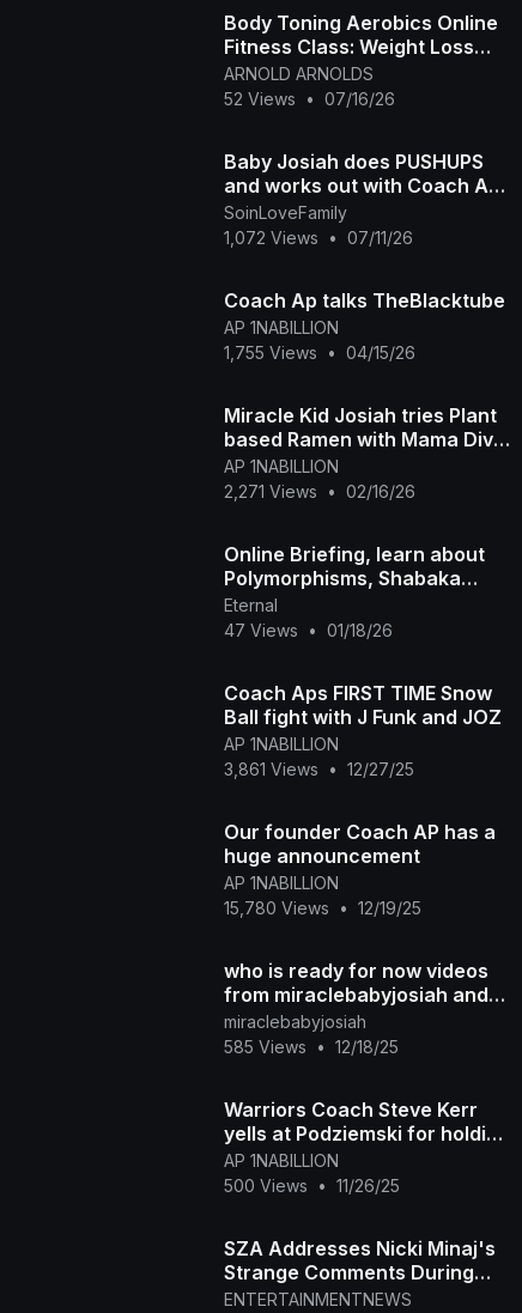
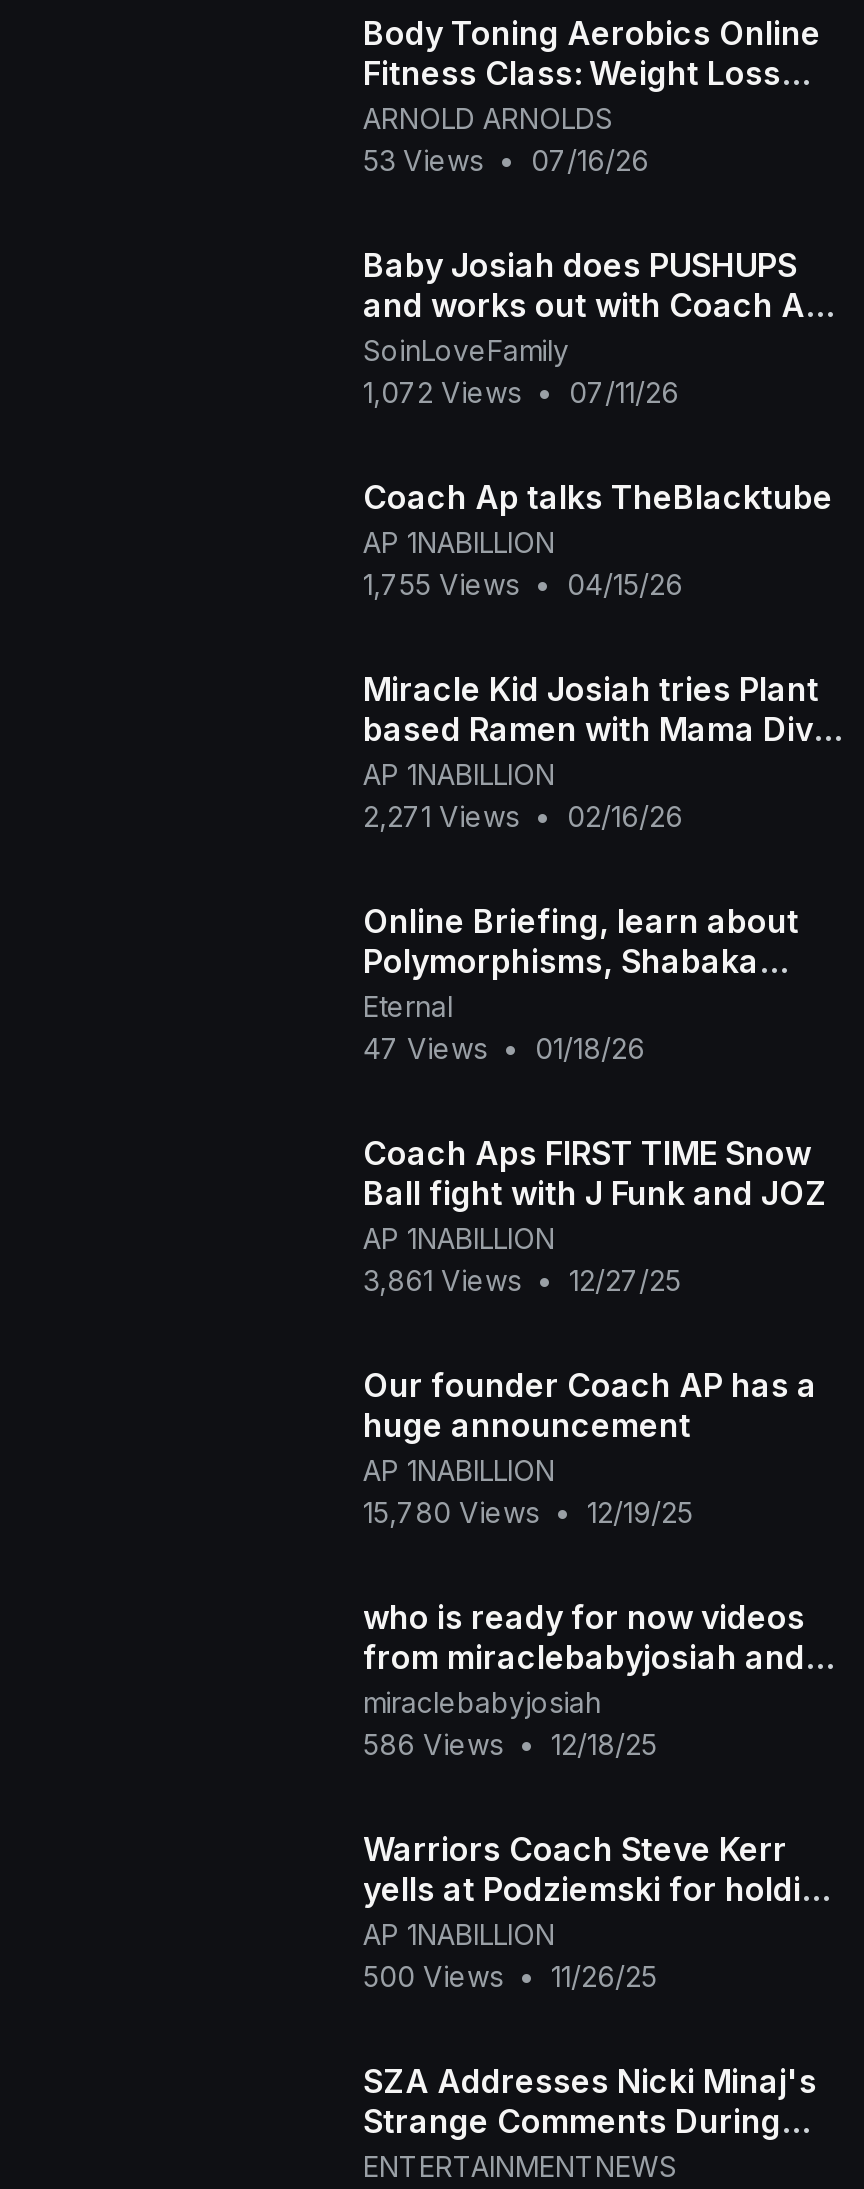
[223,89,394,109] 52 Views • 07/16/26 -> [363,143,649,177] 53 Views • 07/16/26
[223,1037,398,1057] 585 Views • 12/18/25 -> [363,1727,657,1761] 586 Views • 12/18/25

